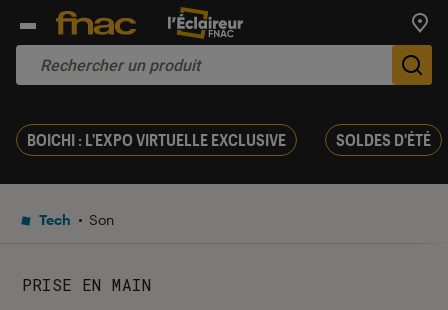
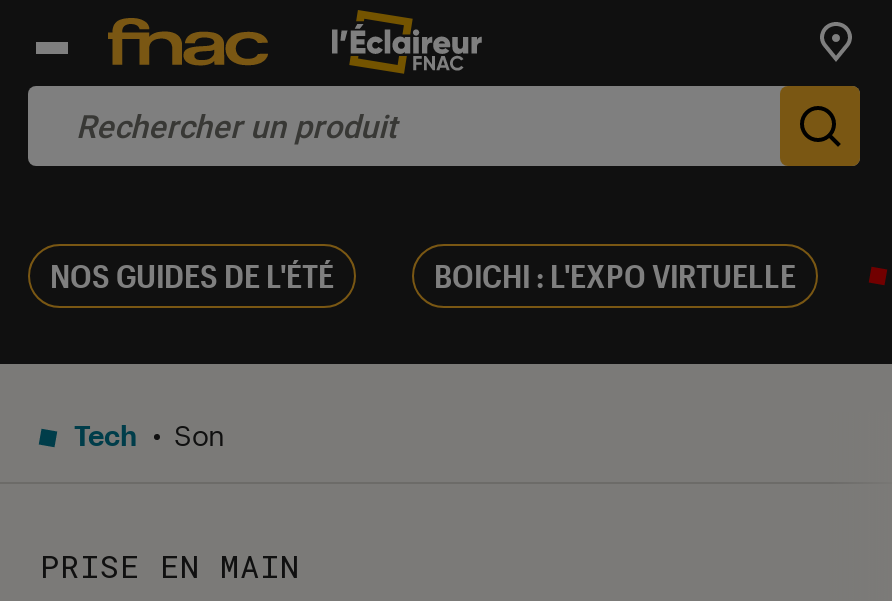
[27,130,431,149] BOICHI : L'EXPO VIRTUELLE EXCLUSIVE | SOLDES D'ÉTÉ -> [50,256,796,294] NOS GUIDES DE L'ÉTÉ | BOICHI : L'EXPO VIRTUELLE

